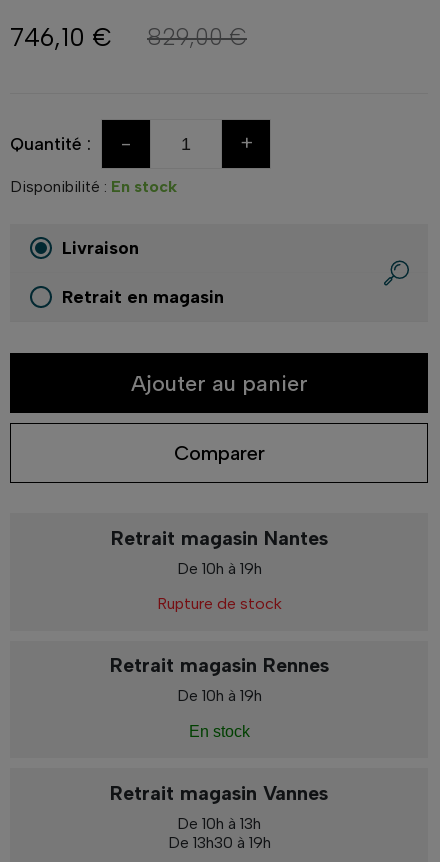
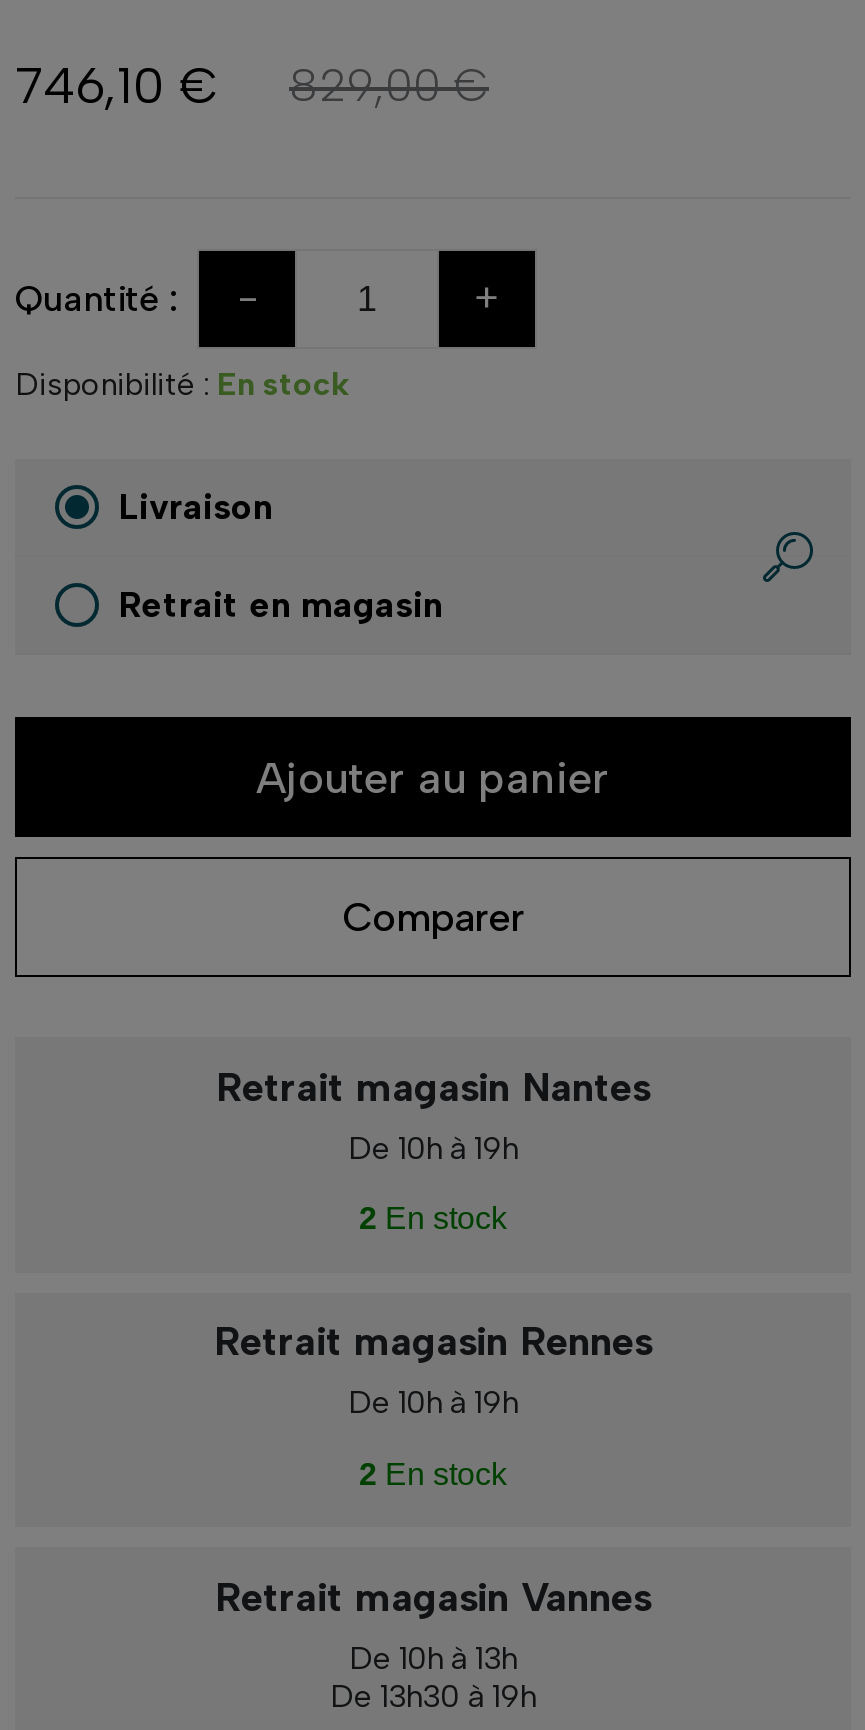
[156,594,281,613] Rupture de stock -> [359,1202,507,1236] 2 En stock
[188,723,249,740] En stock -> [359,1457,507,1491] 2 En stock

